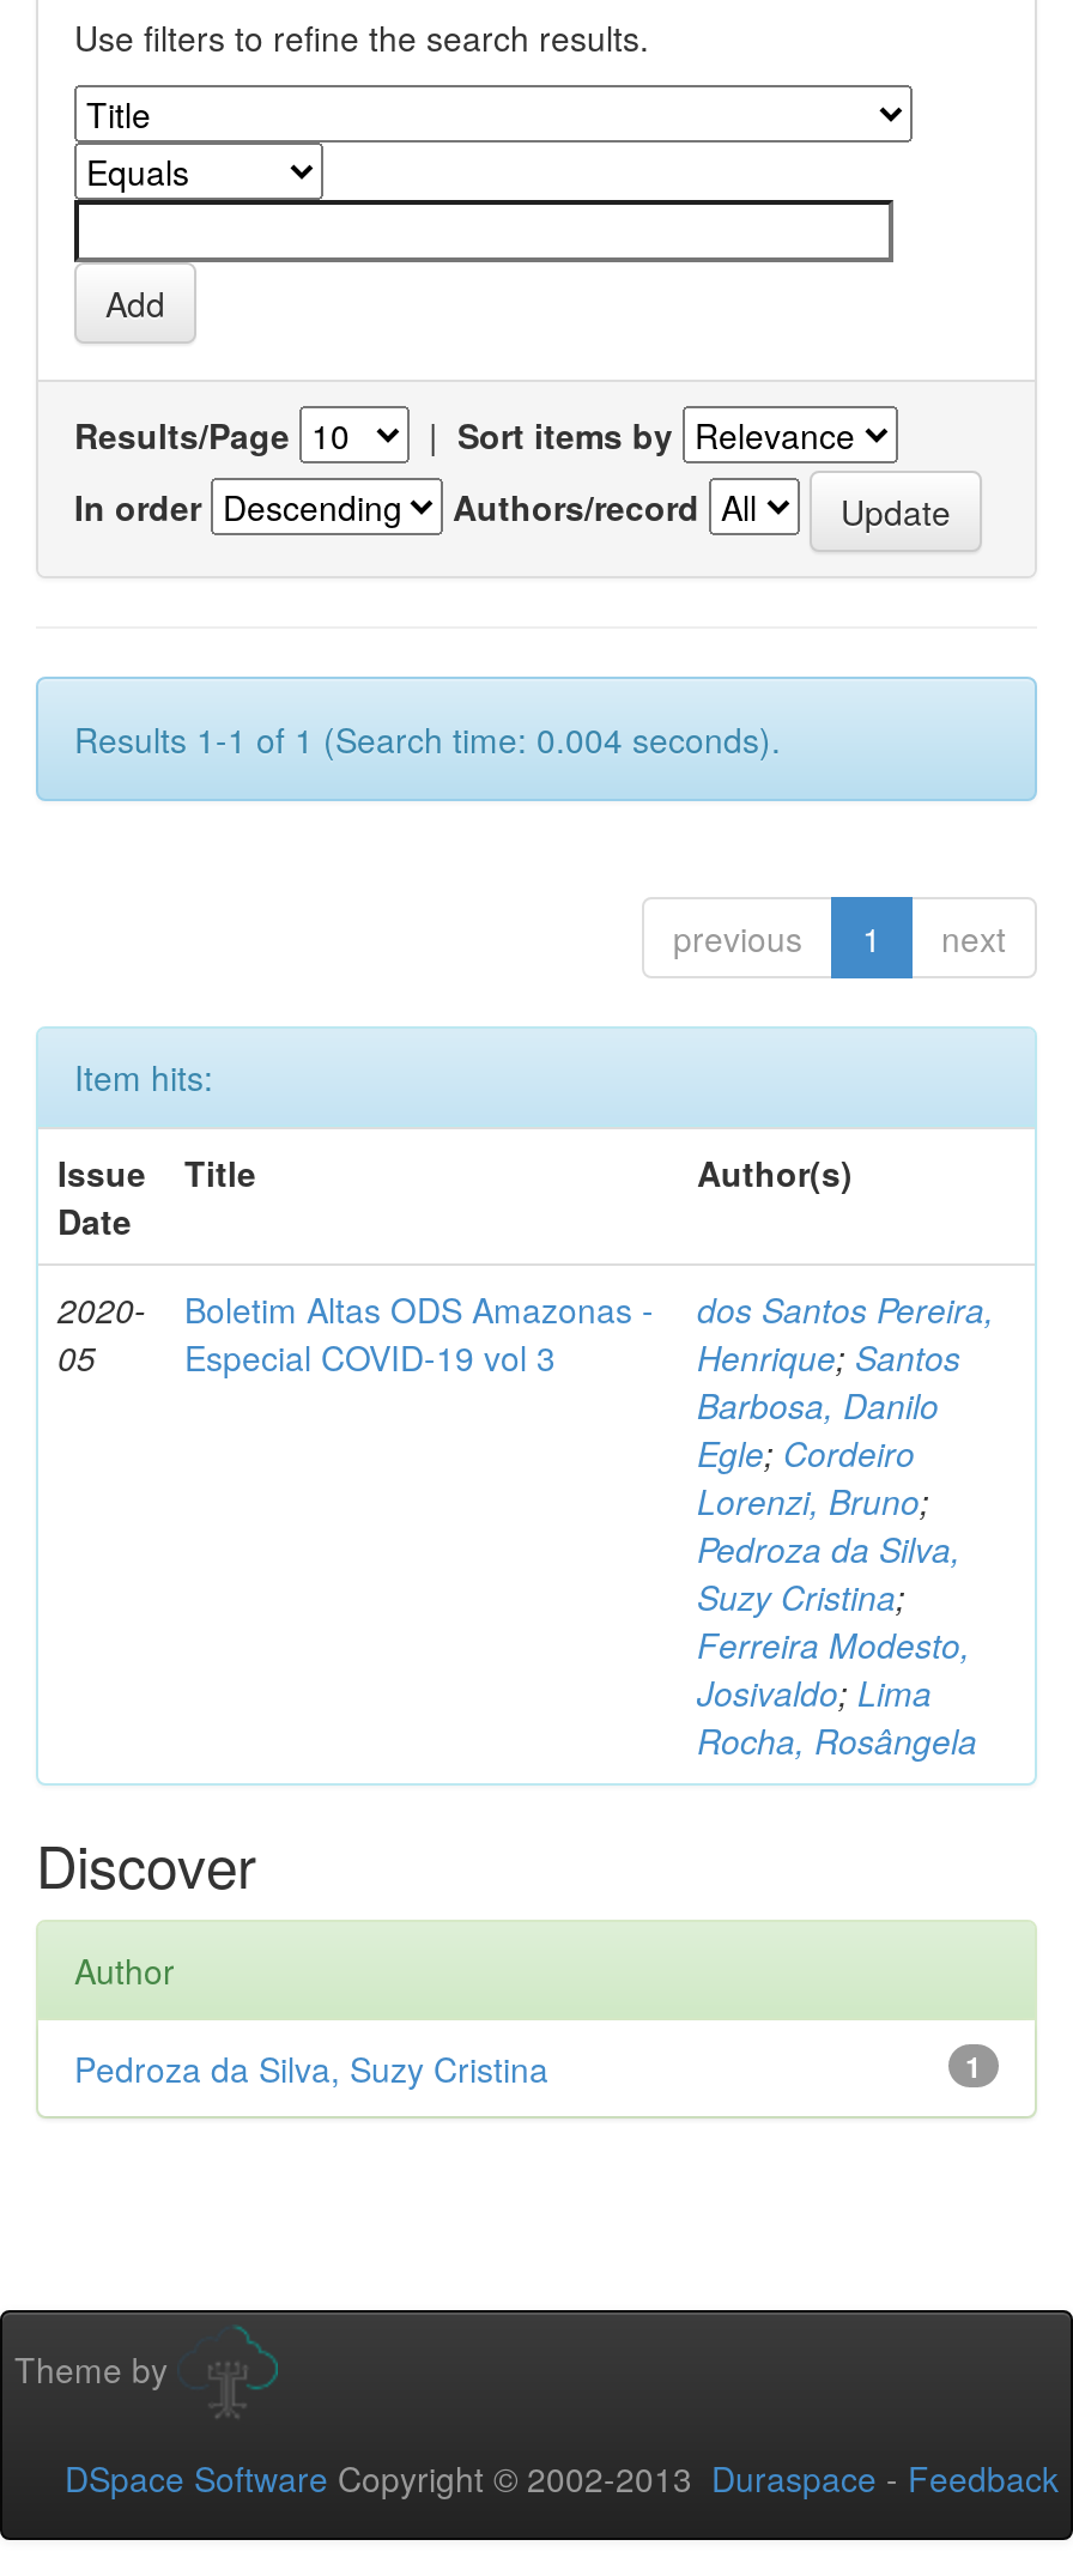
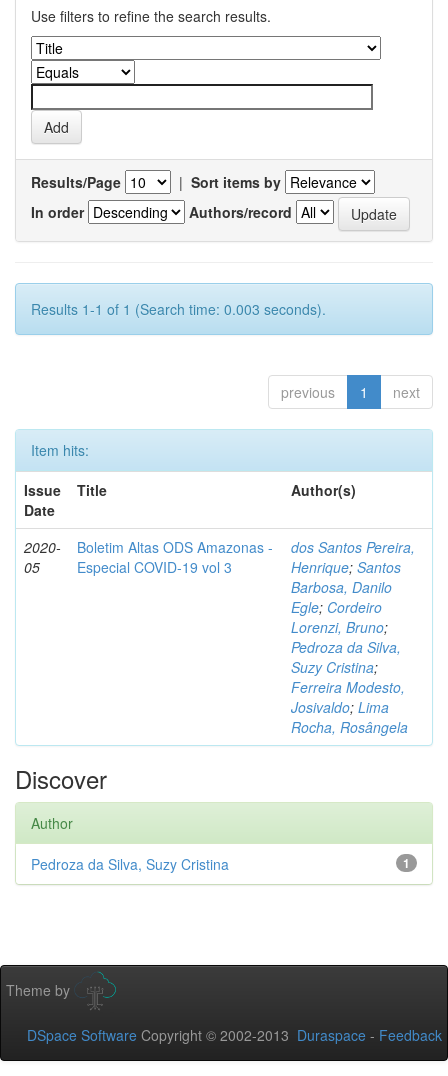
[74,715,781,763] Results 1-1 of 1 (Search time: 0.004 seconds). -> [31,299,326,319] Results 1-1 of 1 (Search time: 0.003 seconds).

